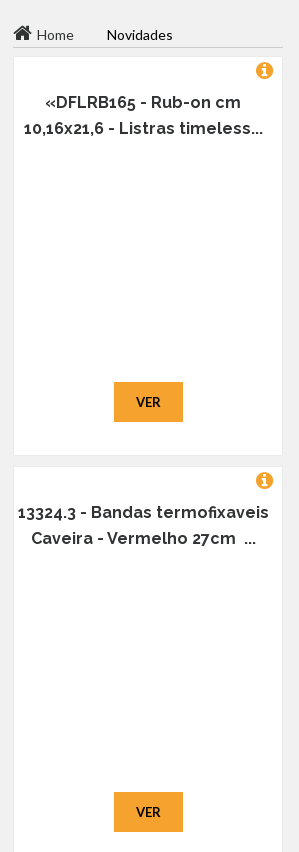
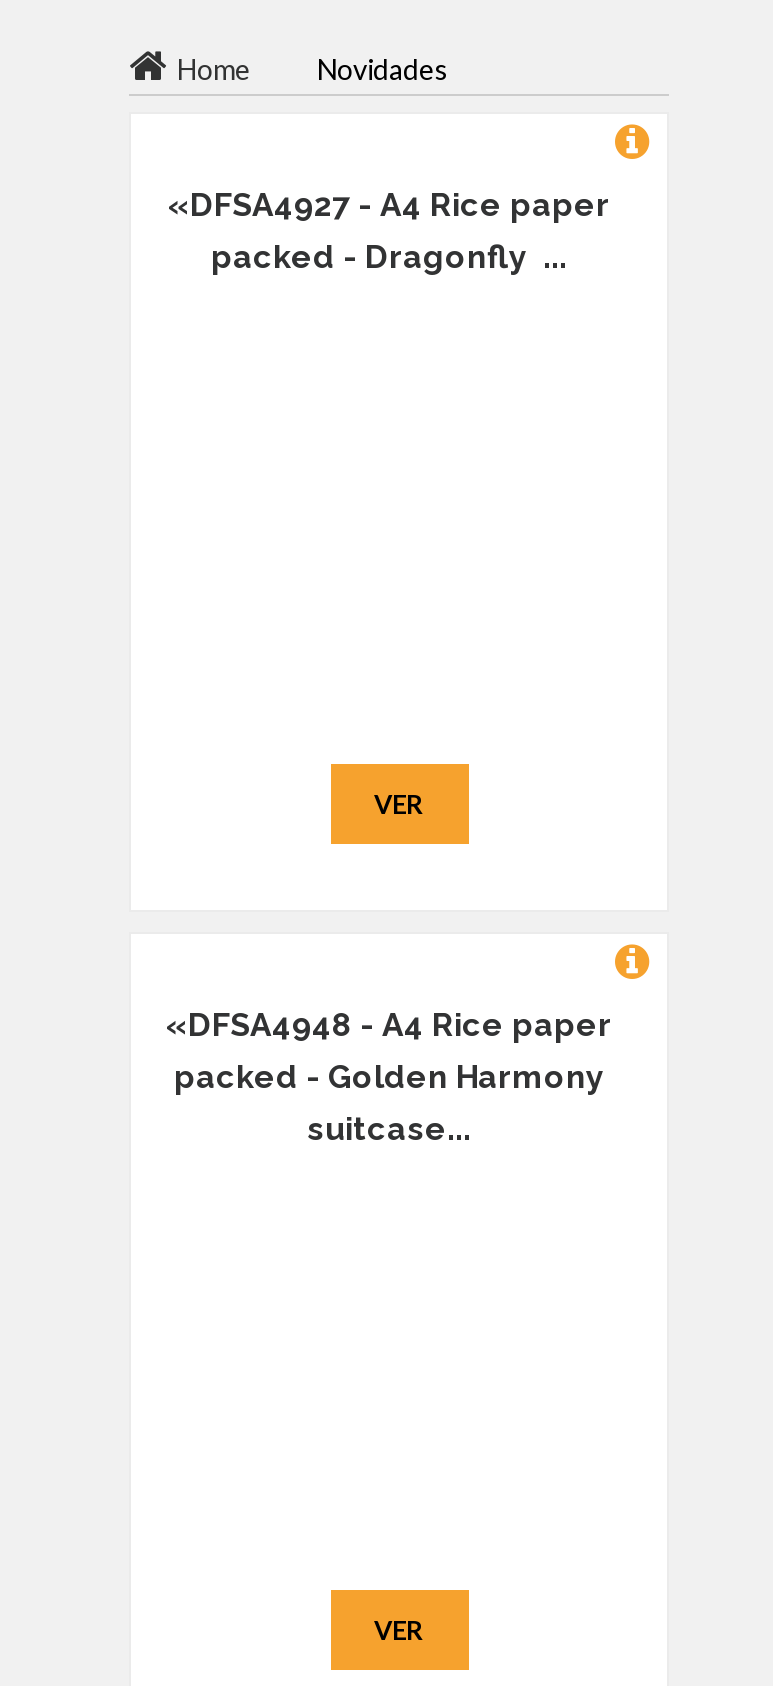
[23,93,262,138] «DFLRB165 - Rub-on cm | 10,16x21,6 - Listras timeless... -> [168,186,610,276] «DFSA4927 - A4 Rice paper | packed - Dragonfly ...
[17,503,268,548] 13324.3 - Bandas termofixaveis | Caveira - Vermelho 27cm ... -> [166,1006,612,1148] «DFSA4948 - A4 Rice paper | packed - Golden Harmony | suitcase...

